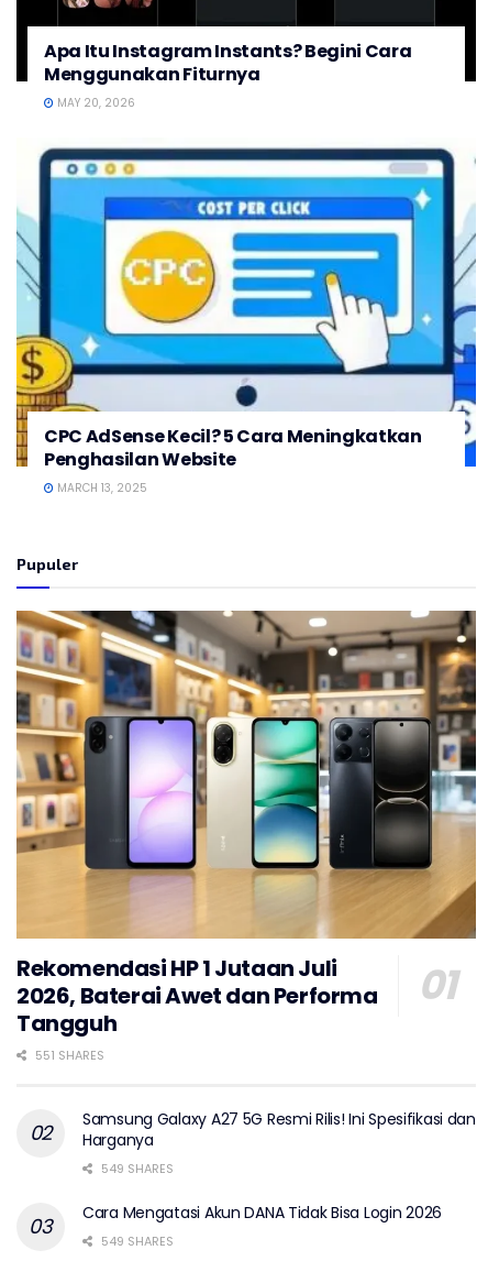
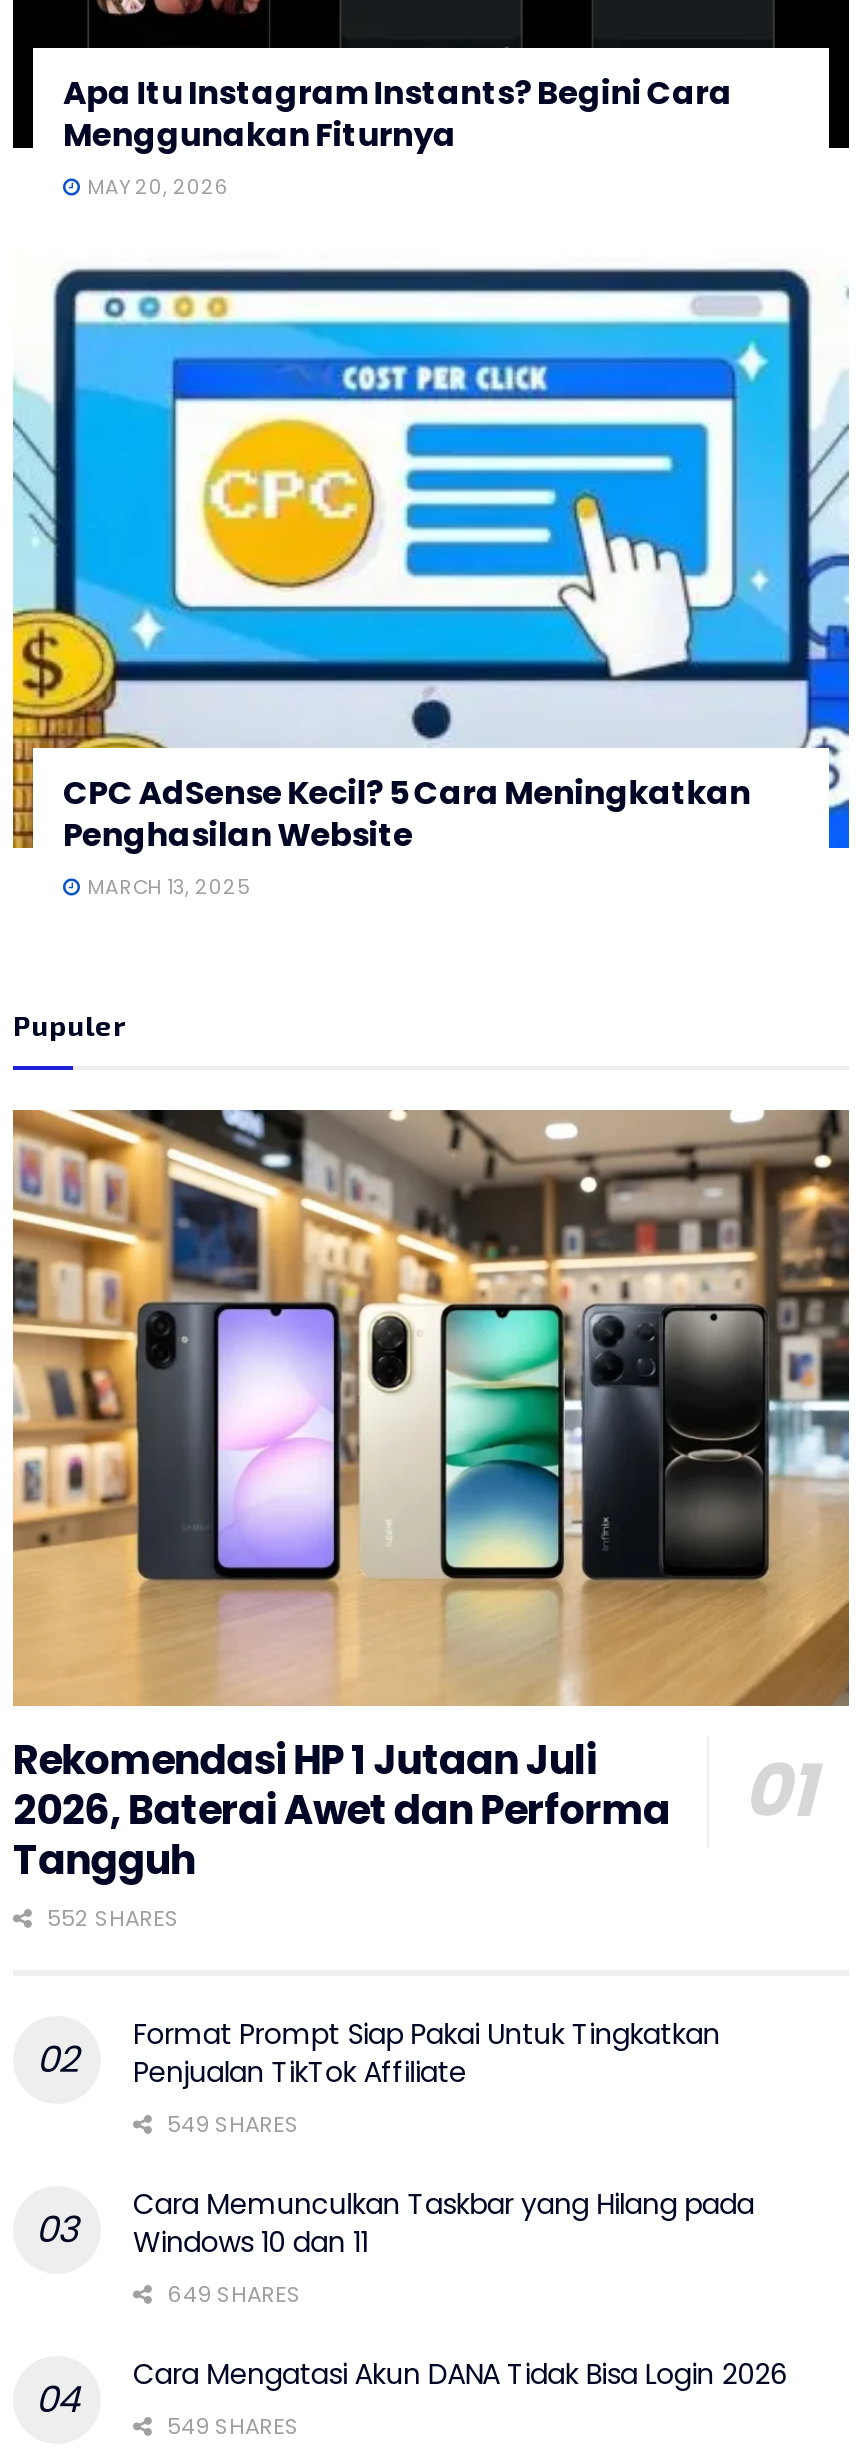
[32,1047,104,1064] 551 SHARES -> [41,1903,179,1935] 552 SHARES
[82,1108,476,1151] Samsung Galaxy A27 5G Resmi Rilis! Ini Spesifikasi dan | Harganya -> [133,2015,720,2093] Format Prompt Siap Pakai Untuk Tingkatkan | Penjualan TikTok Affiliate
none -> [133,2185,754,2311] Cara Memunculkan Taskbar yang Hilang pada | Windows 10 dan 11 | 649 SHARES

